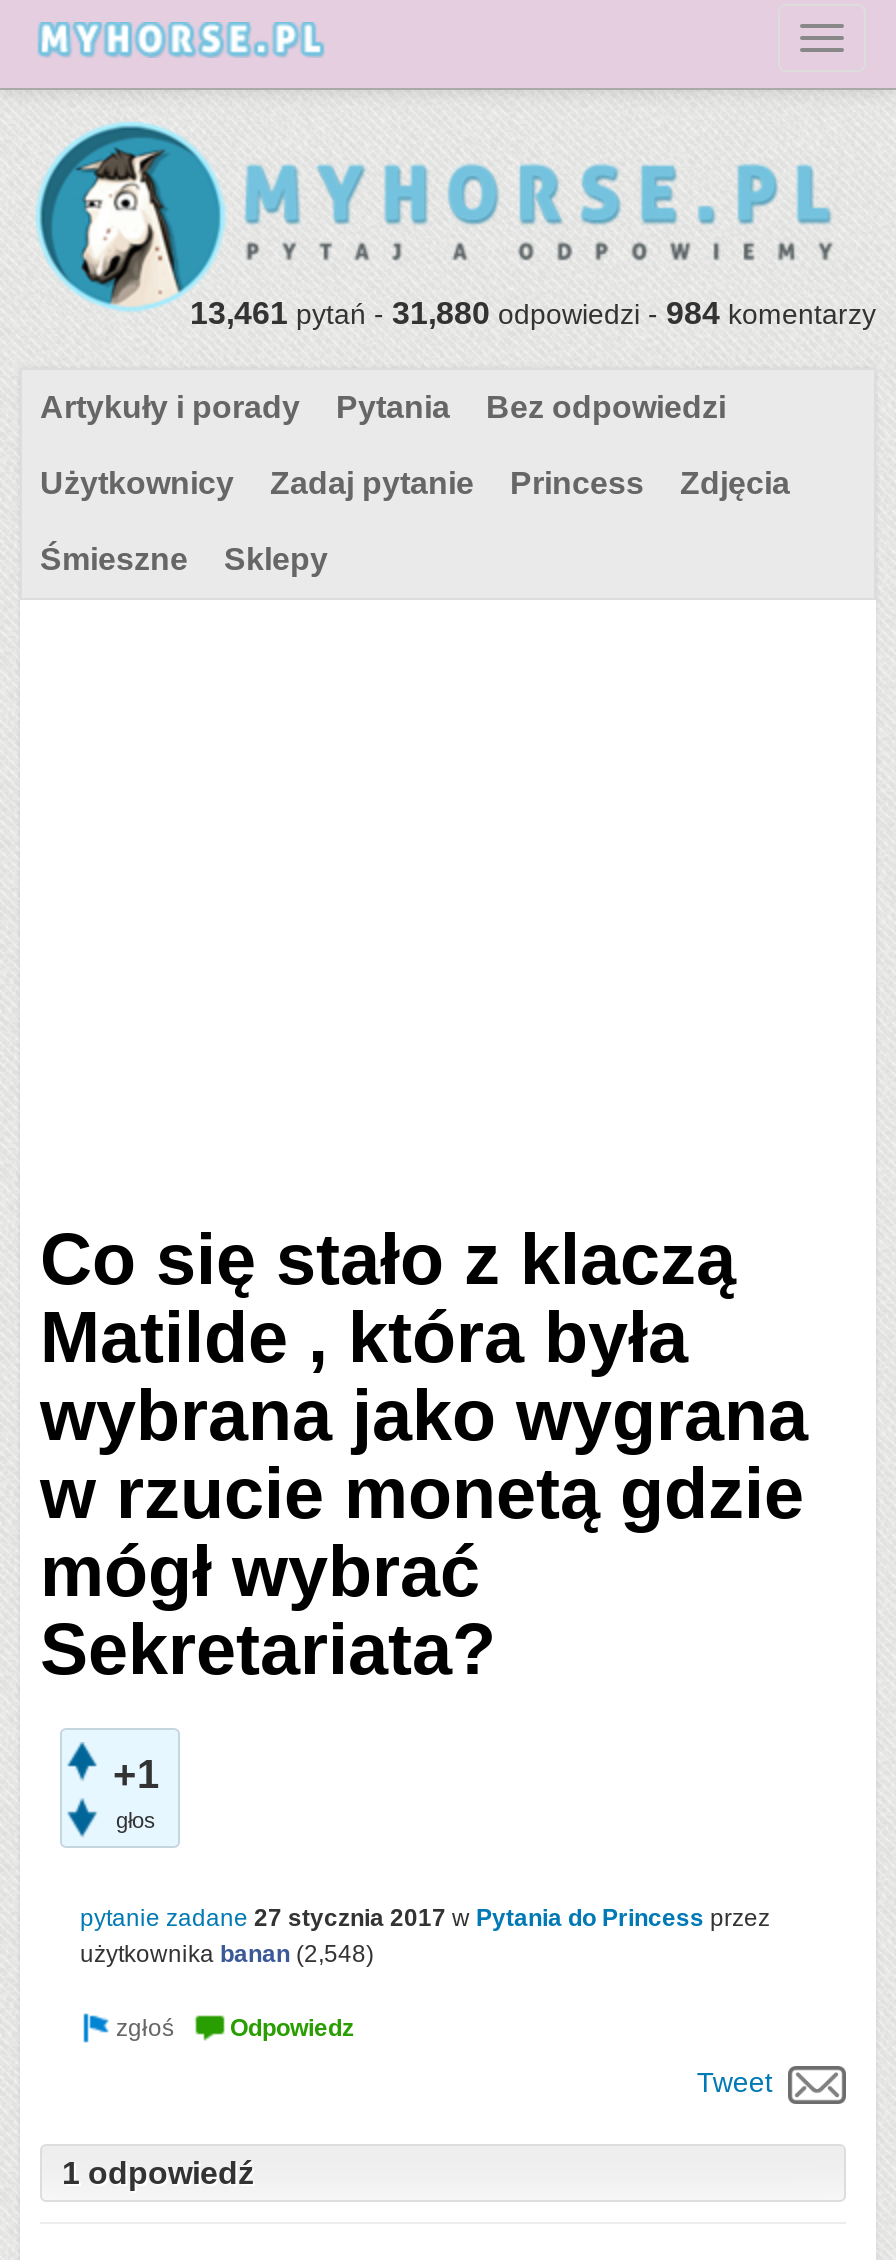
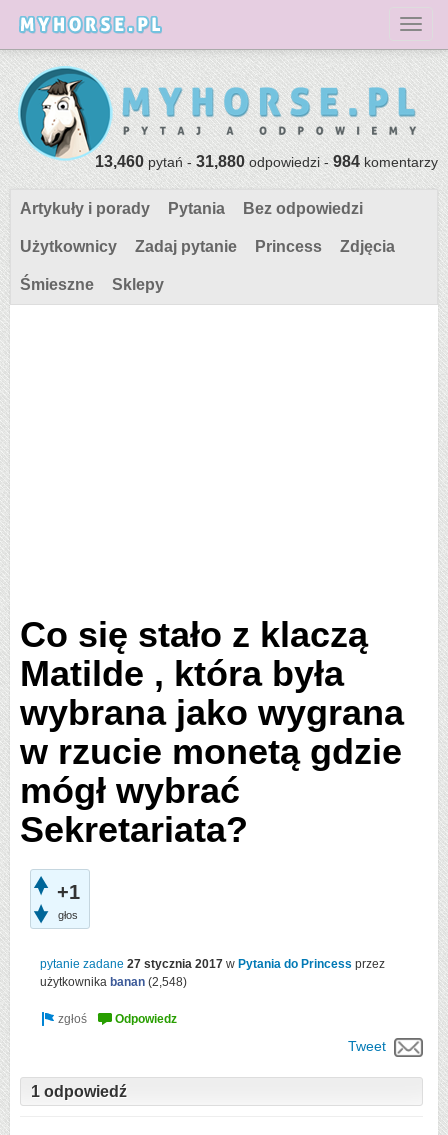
[190,296,876,330] 13,461 pytań - 31,880 odpowiedzi - 984 komentarzy -> [95,153,438,170] 13,460 pytań - 31,880 odpowiedzi - 984 komentarzy

